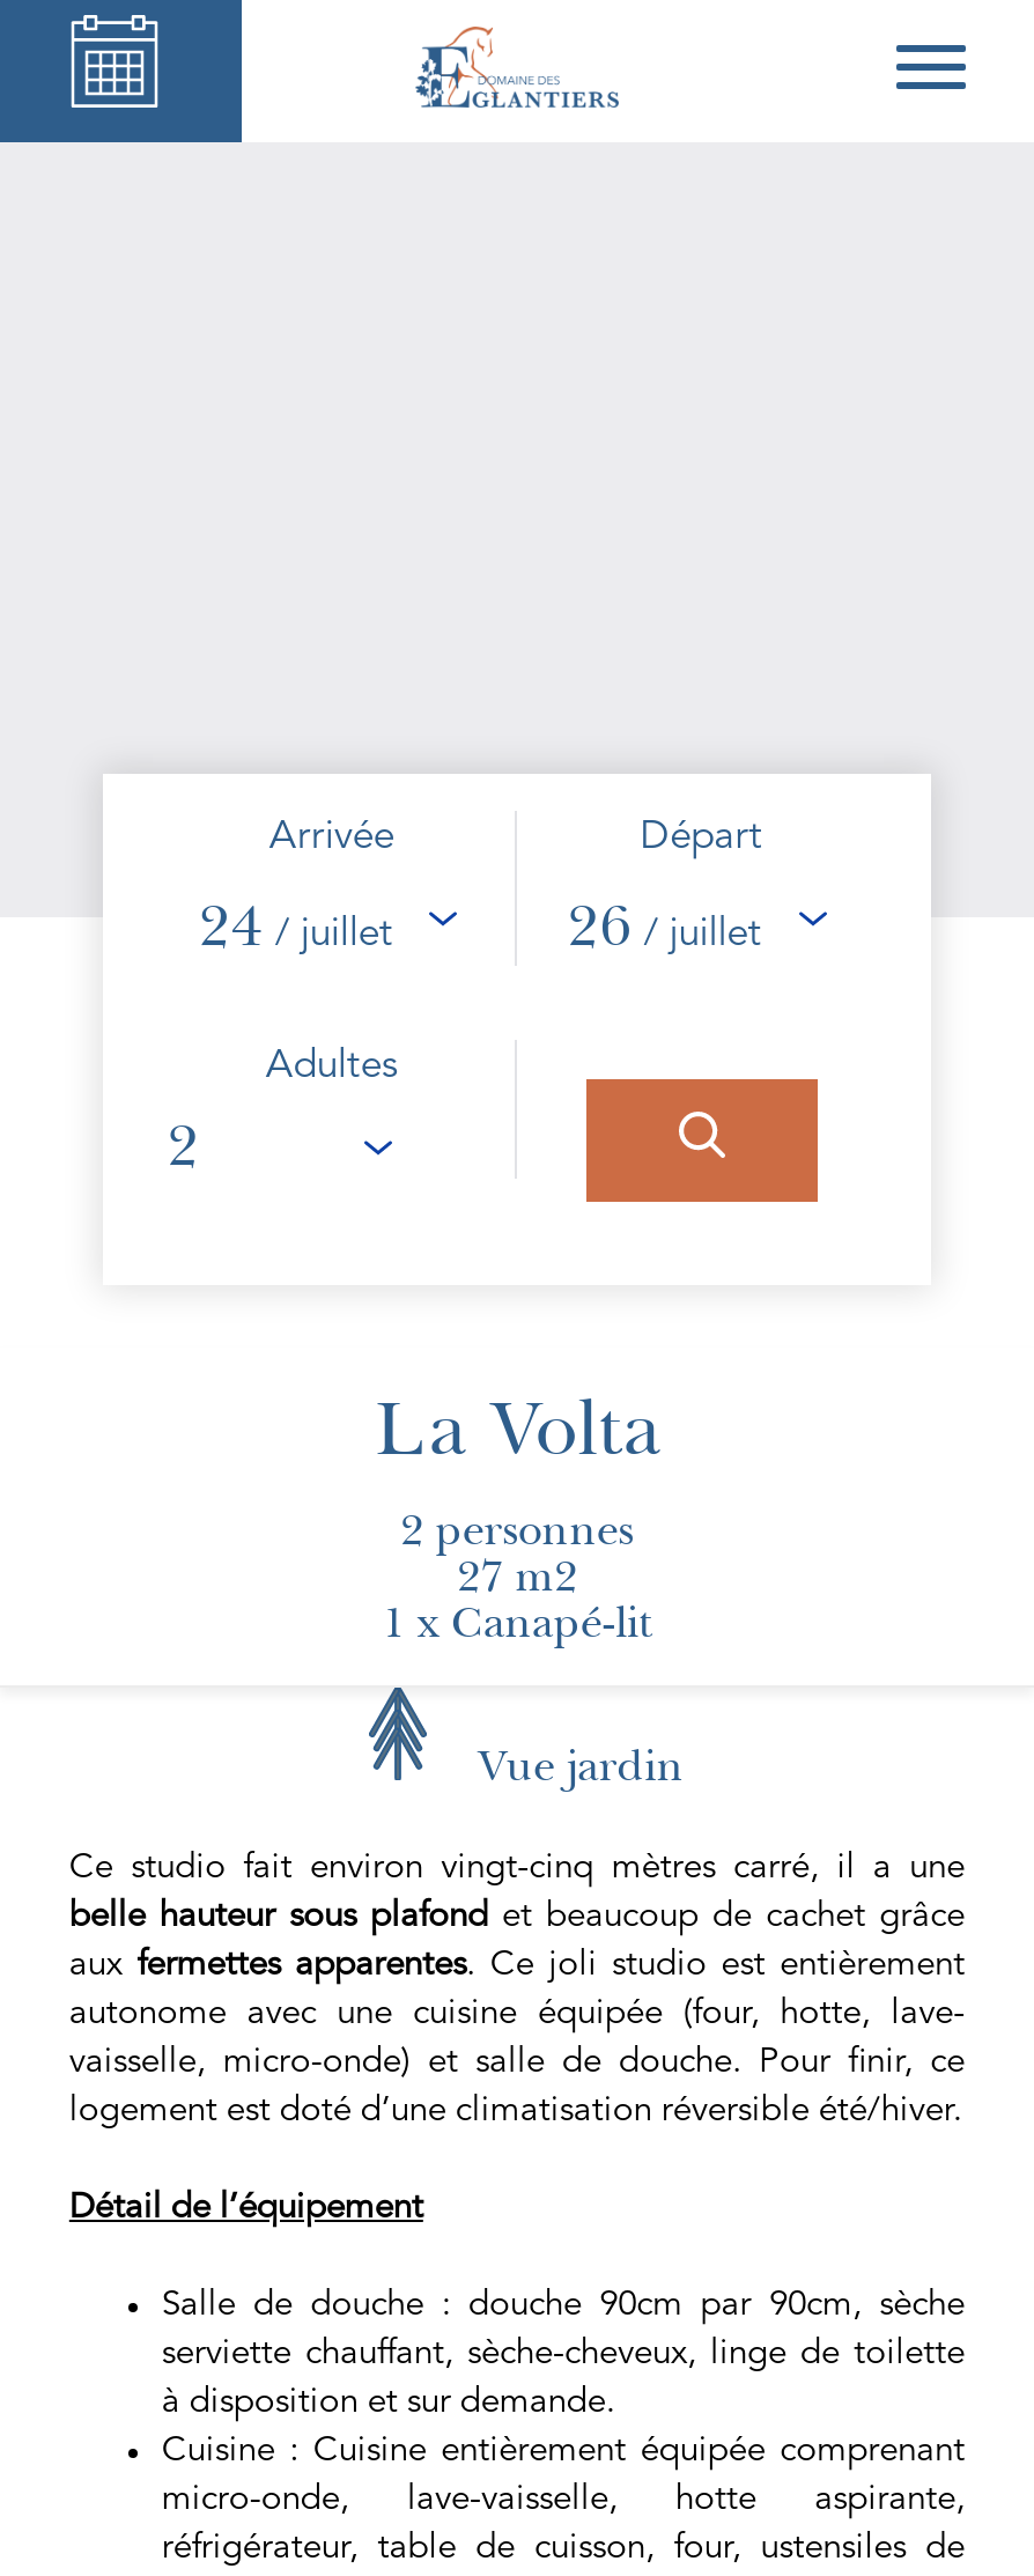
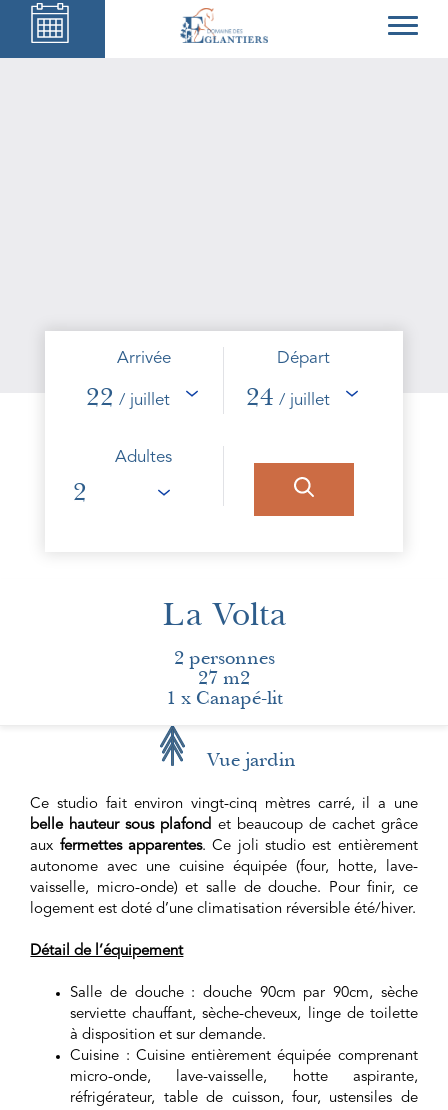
[198,890,393,961] 24 / juillet -> [86,381,170,412] 22 / juillet
[567,890,762,961] 26 / juillet -> [246,381,330,412] 24 / juillet

